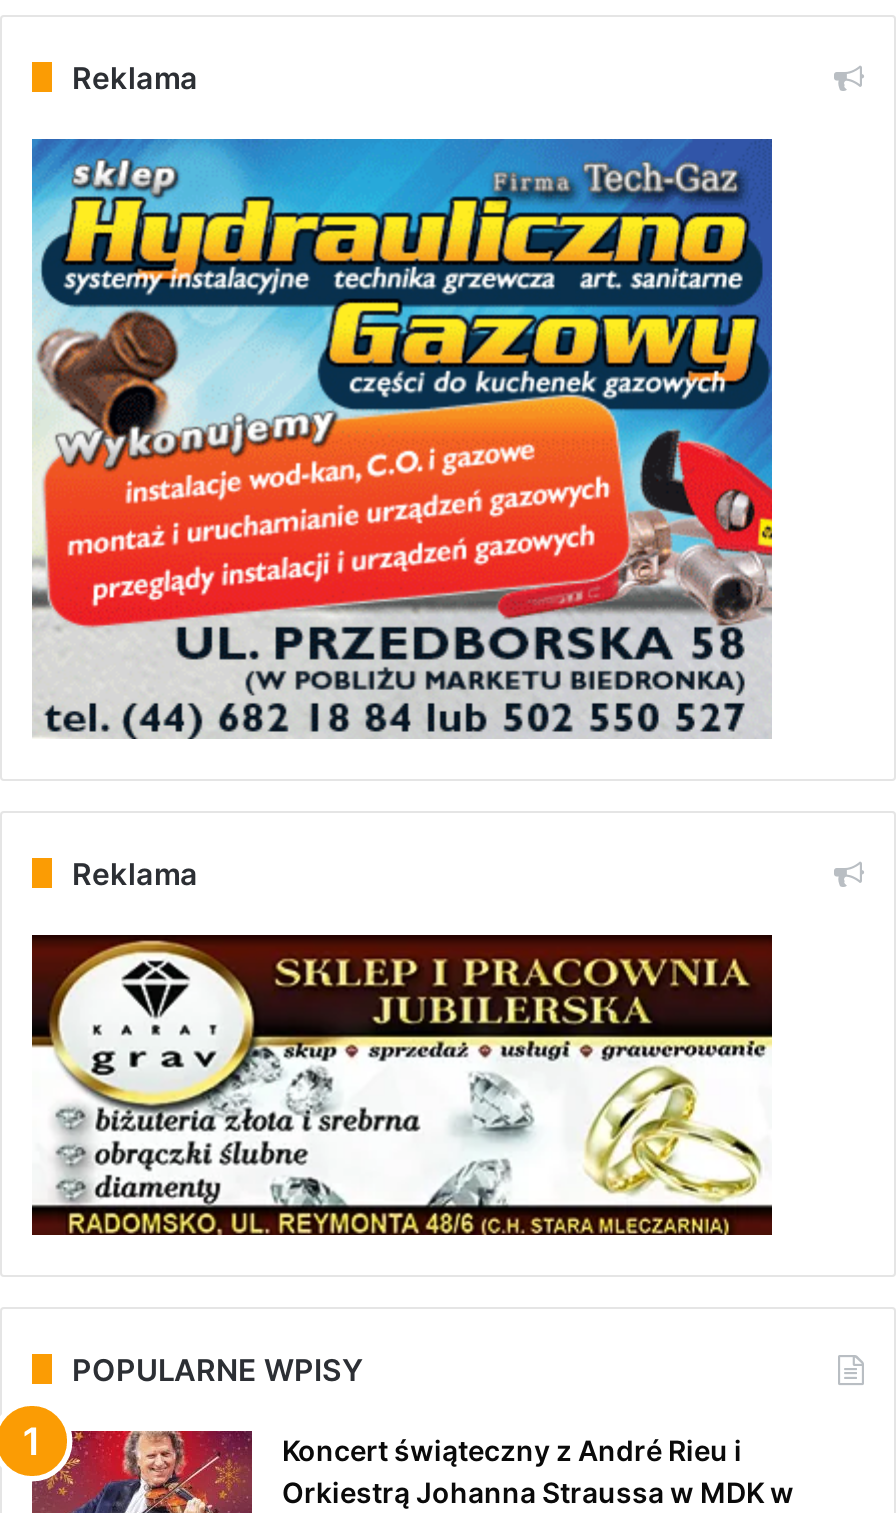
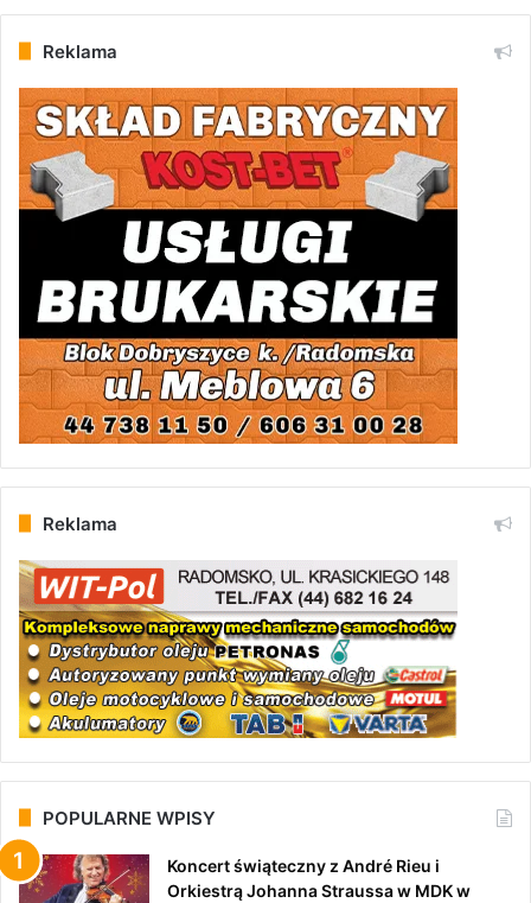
[30,137,774,741] [image] -> [18,87,459,445] [image]
[30,933,774,1237] [image] -> [18,560,458,739] [image]

